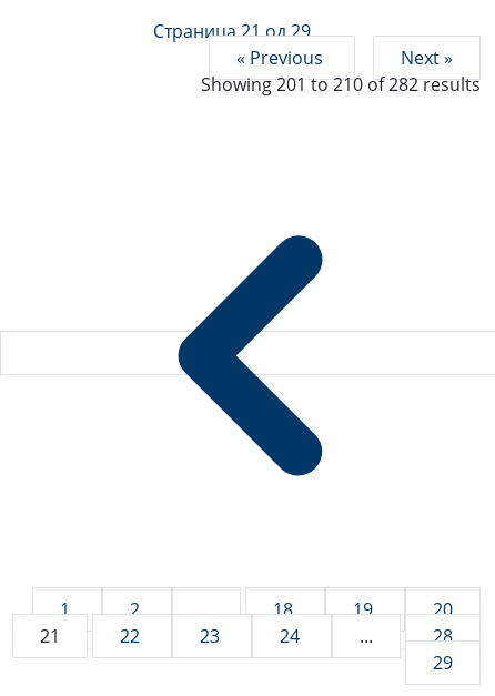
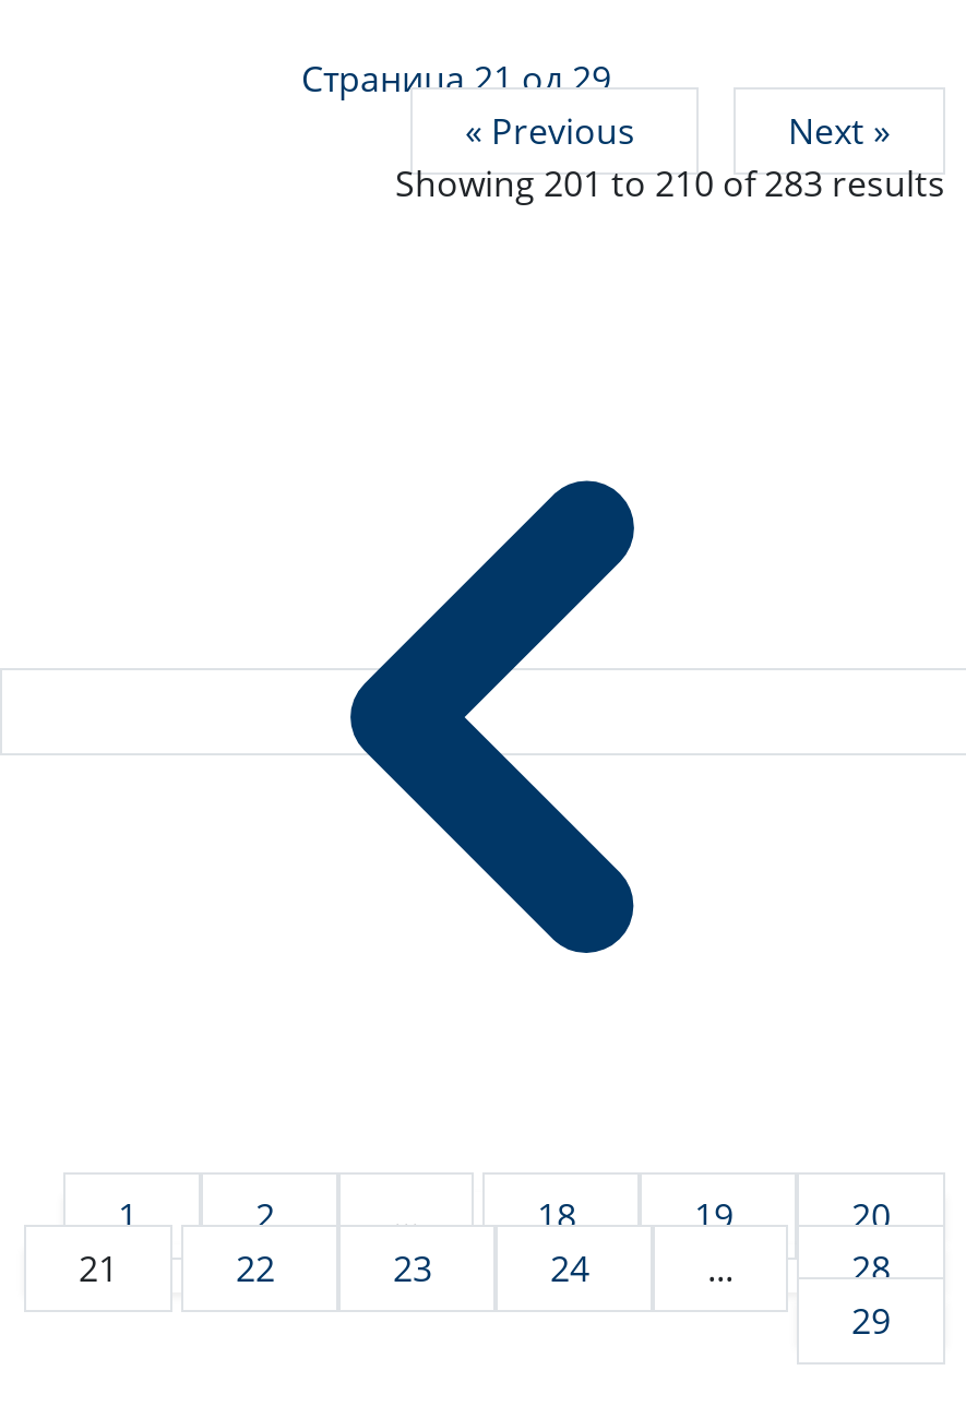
[201,72,481,96] Showing 201 to 210 of282 results -> [395,159,945,207] Showing 201 to 210 of283 results

